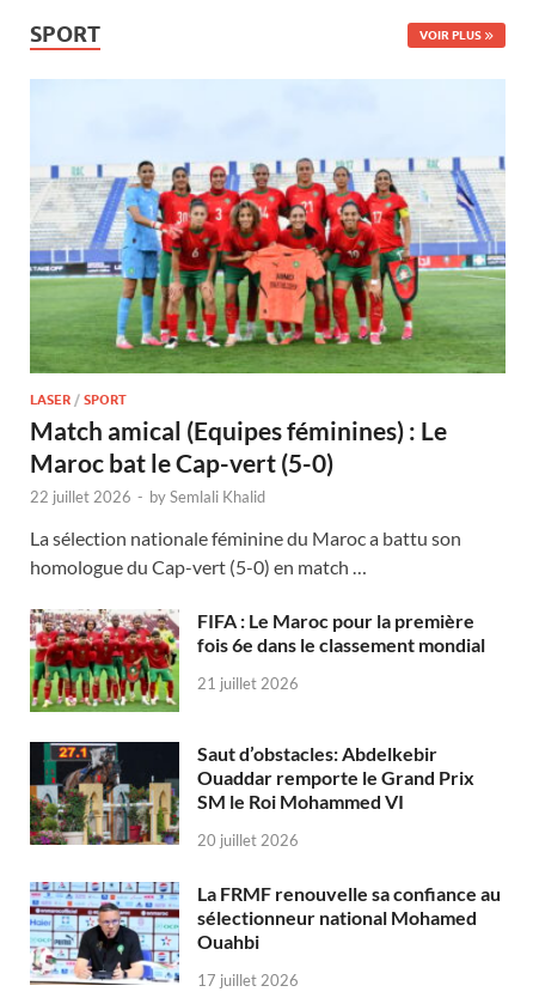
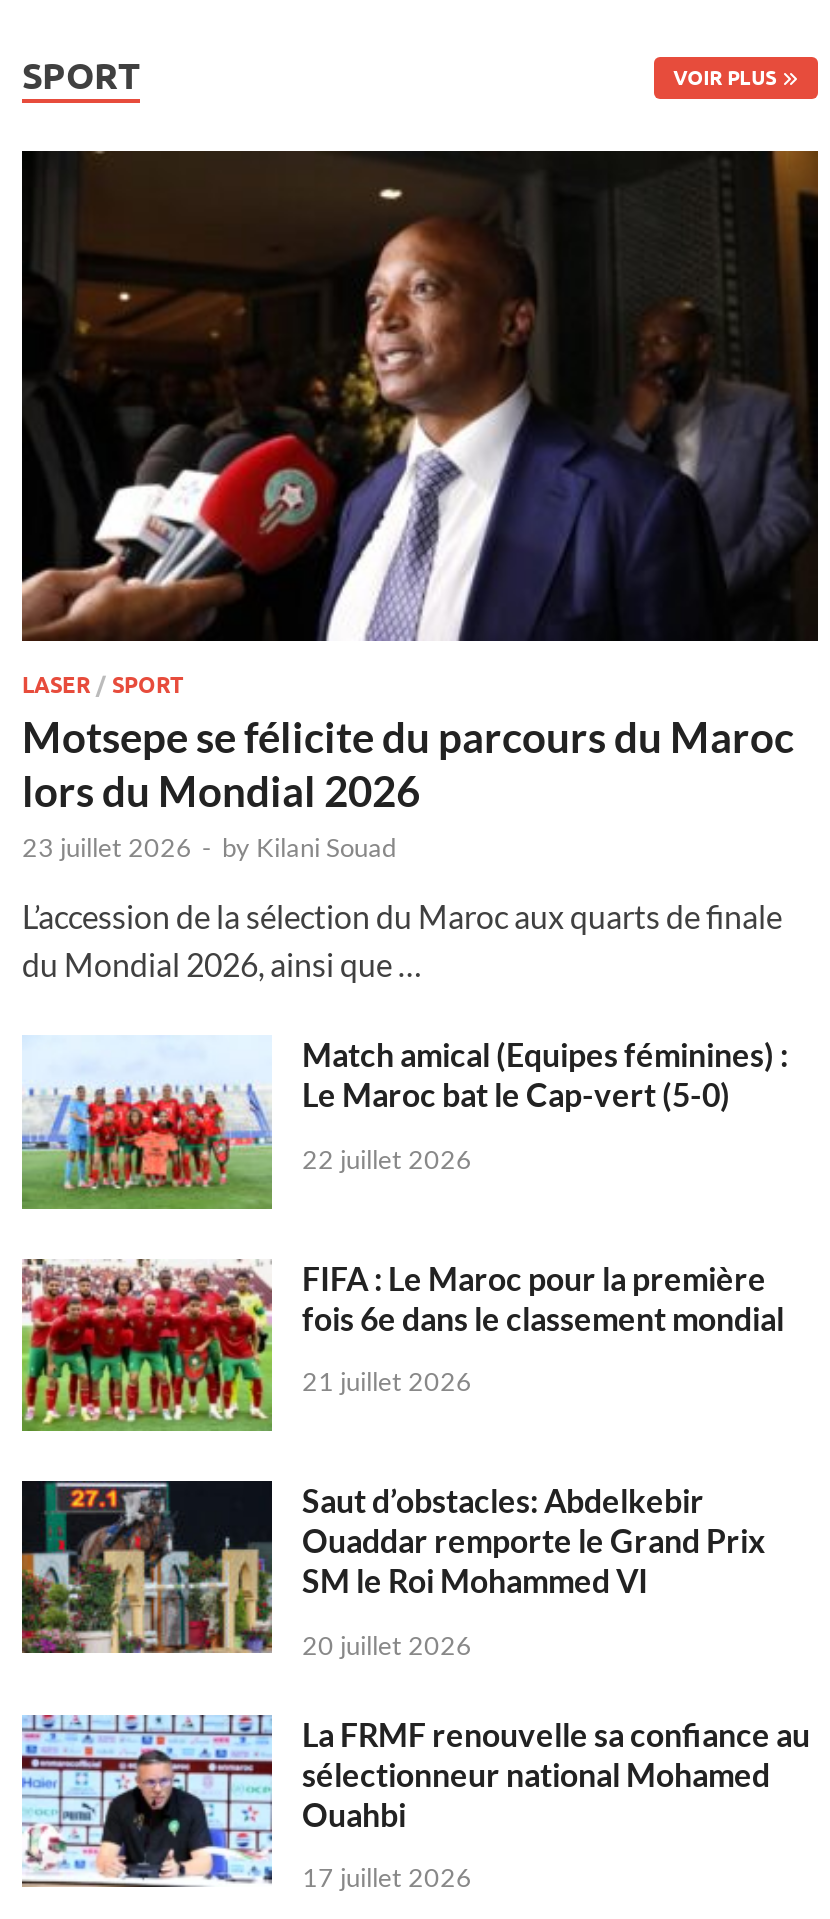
[29,79,507,578] [image] | Match amical (Equipes féminines) : Le | Maroc bat le Cap-vert (5-0) | 22 juillet 2026 - by Semlali Khalid | La sélection nationale féminine du Maroc a battu son | homologue du Cap-vert (5-0) en match … -> [20,148,820,1175] [image] | Motsepe se félicite du parcours du Maroc | lors du Mondial 2026 | 23 juillet 2026 - by Kilani Souad | L’accession de la sélection du Maroc aux quarts de finale | du Mondial 2026, ainsi que … | Match amical (Equipes féminines) : | Le Maroc bat le Cap-vert (5-0) | 22 juillet 2026

